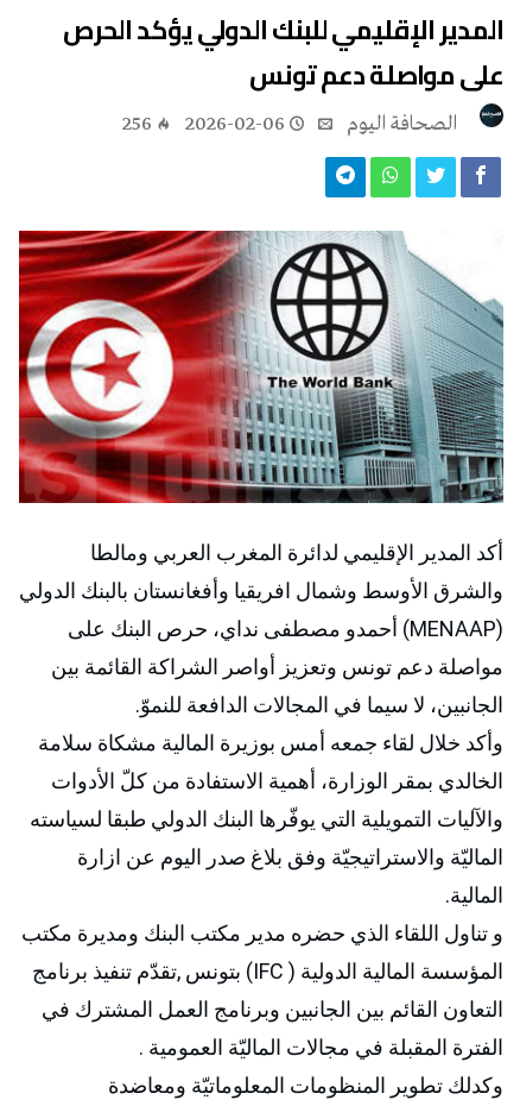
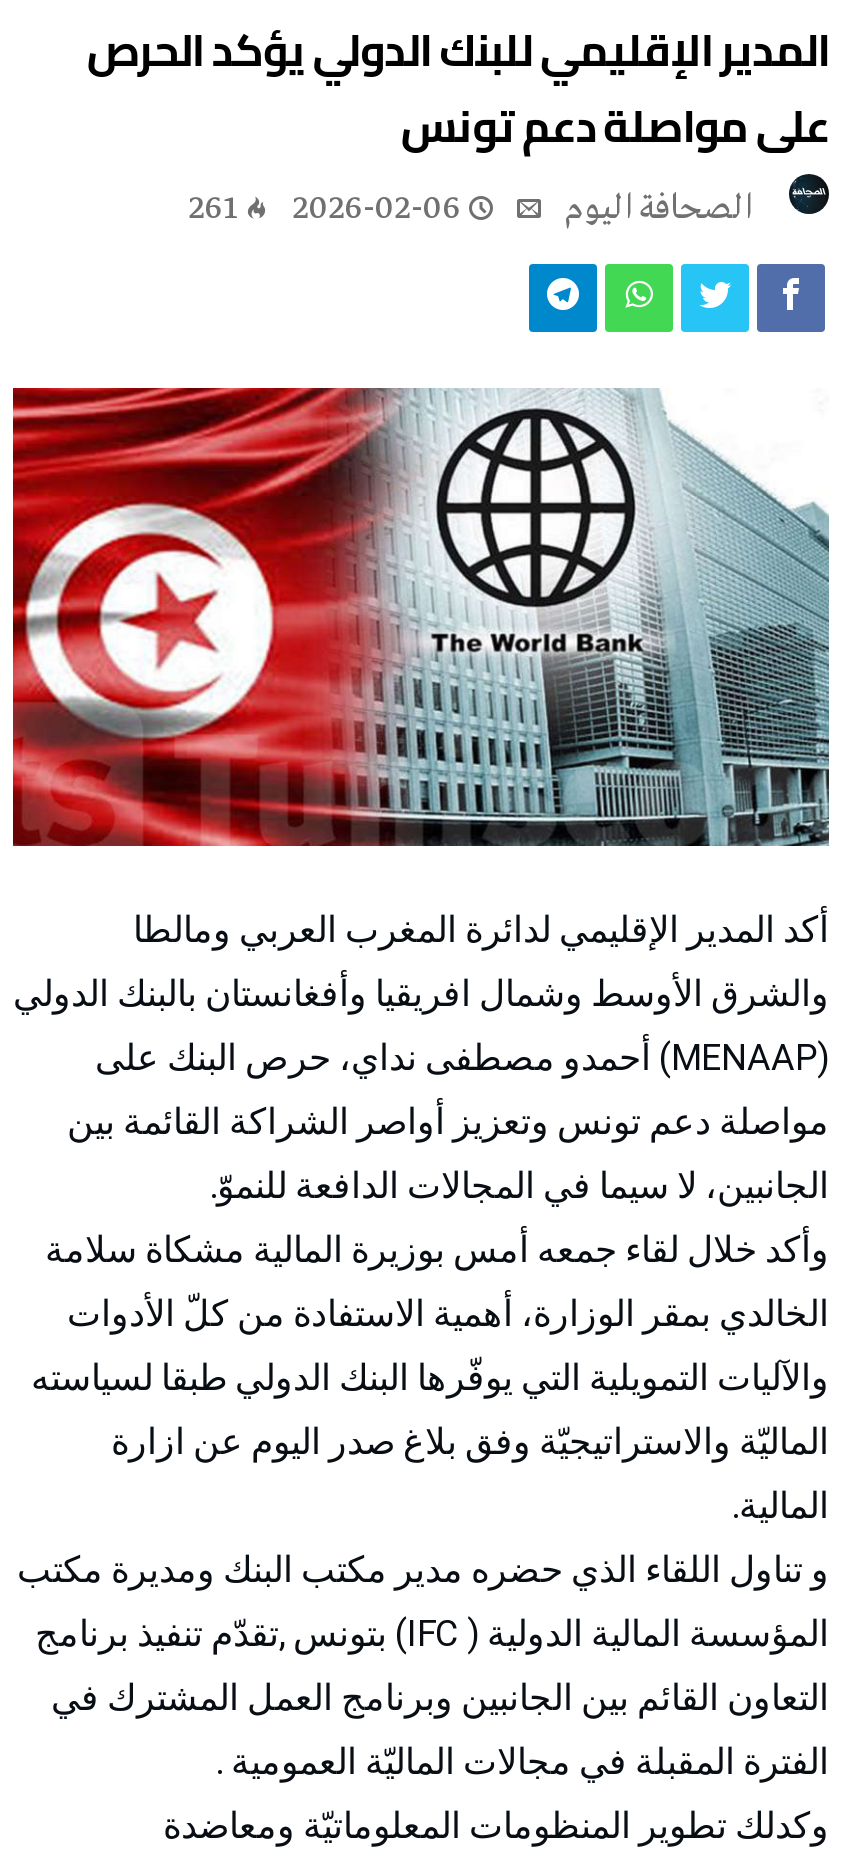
[122,112,285,137] 256 2026-02-06 -> [189,188,461,230] 261 2026-02-06

